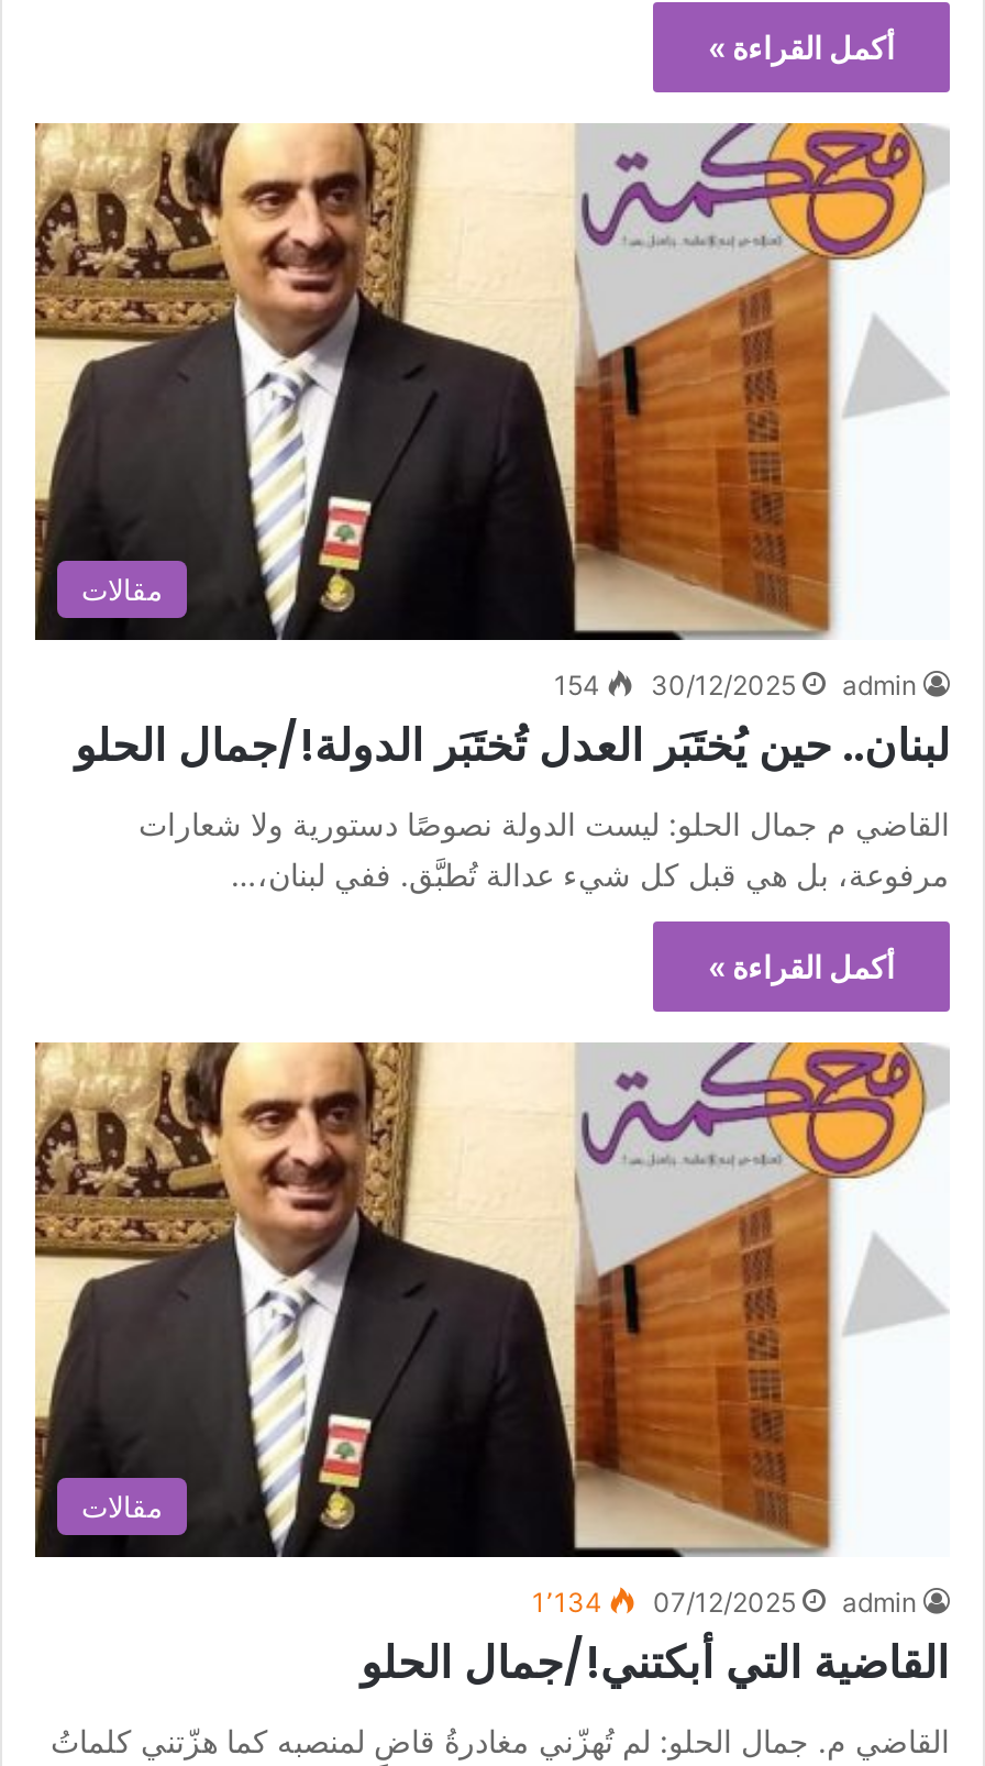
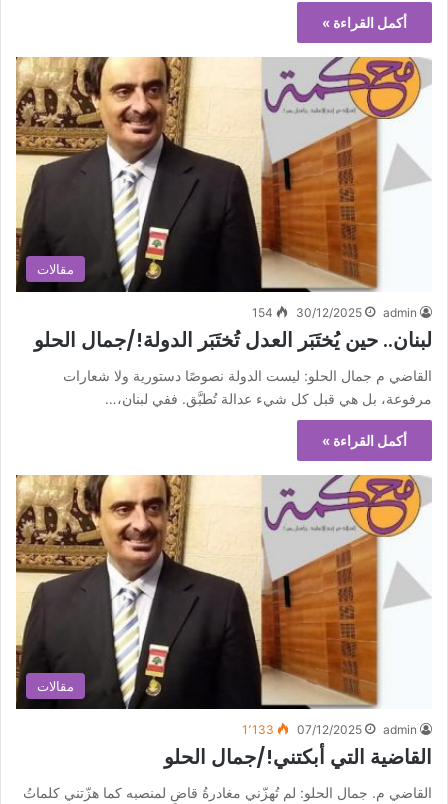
[532,1586,917,1619] 1٬134 07/12/2025 admin -> [242,722,417,737] 1٬133 07/12/2025 admin

